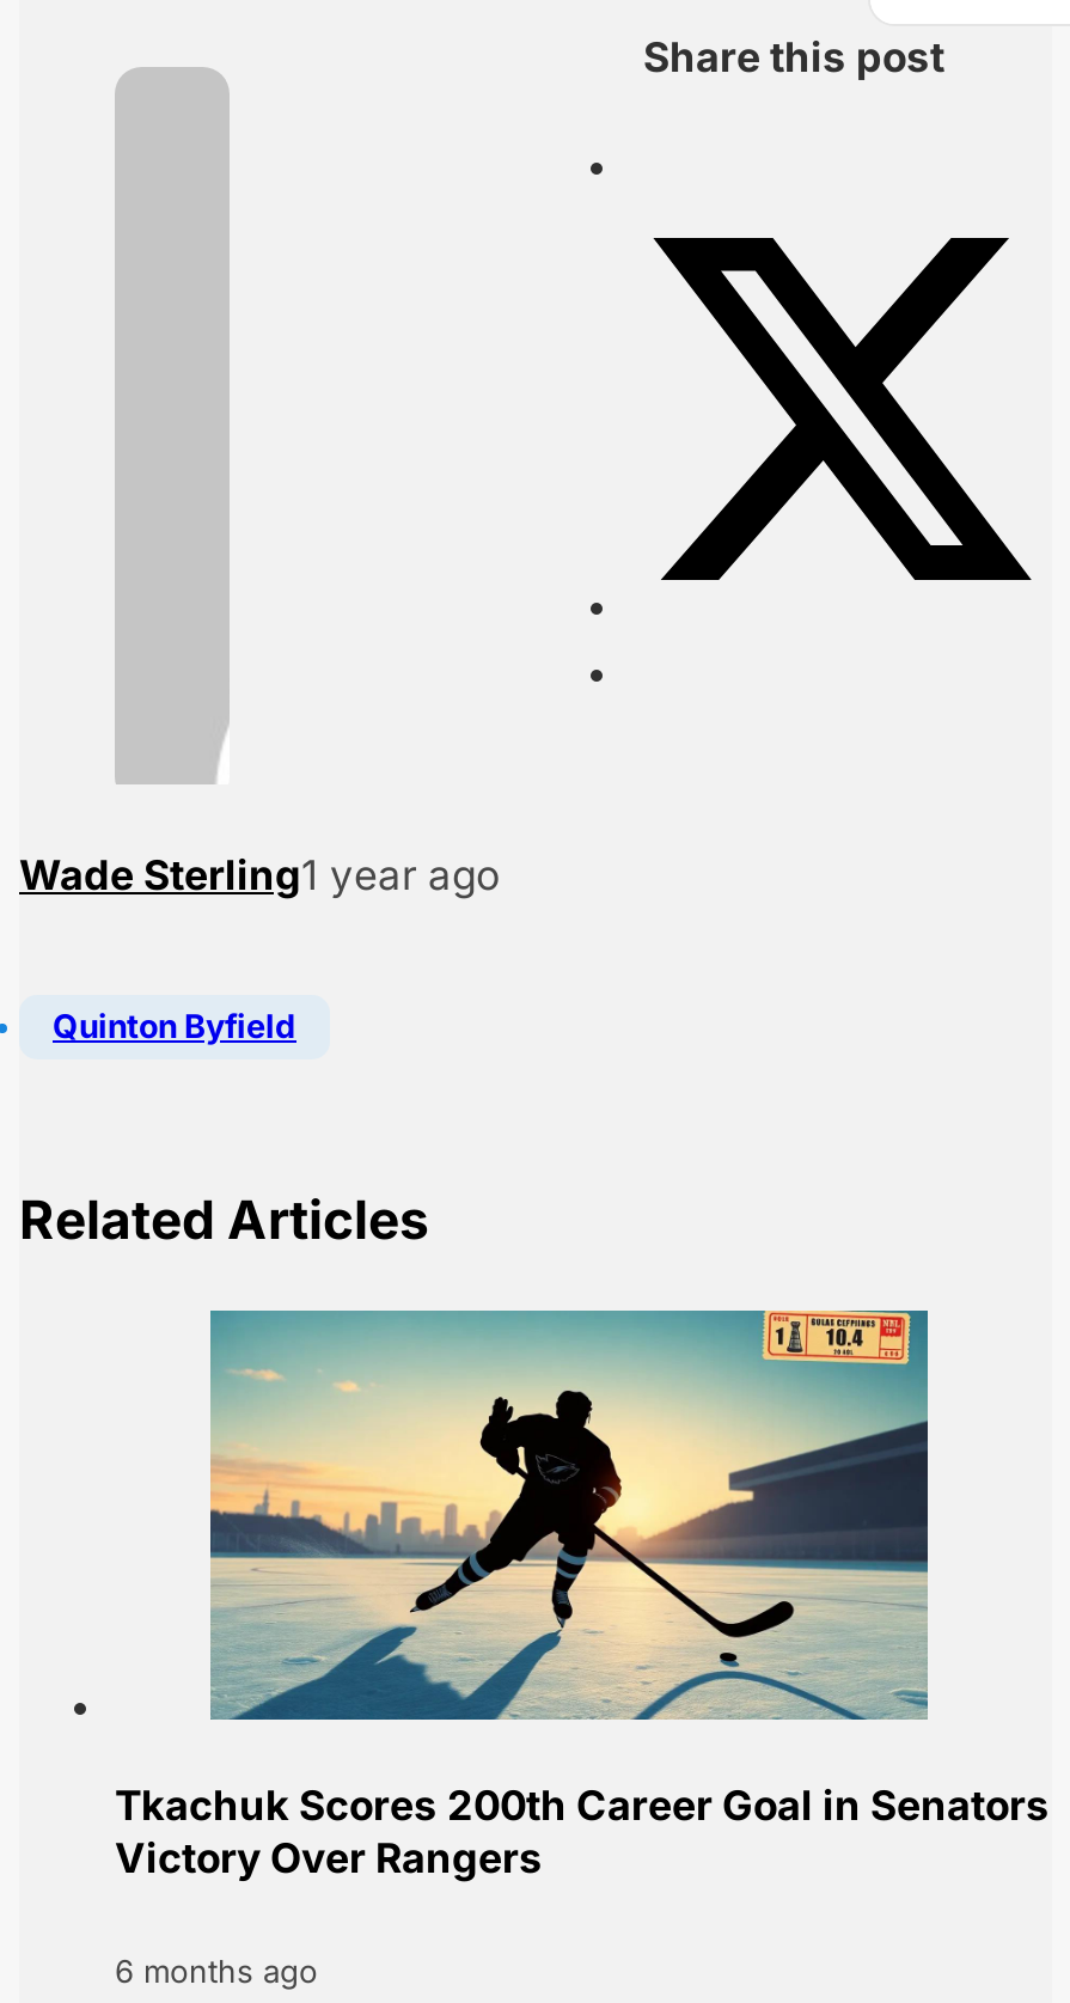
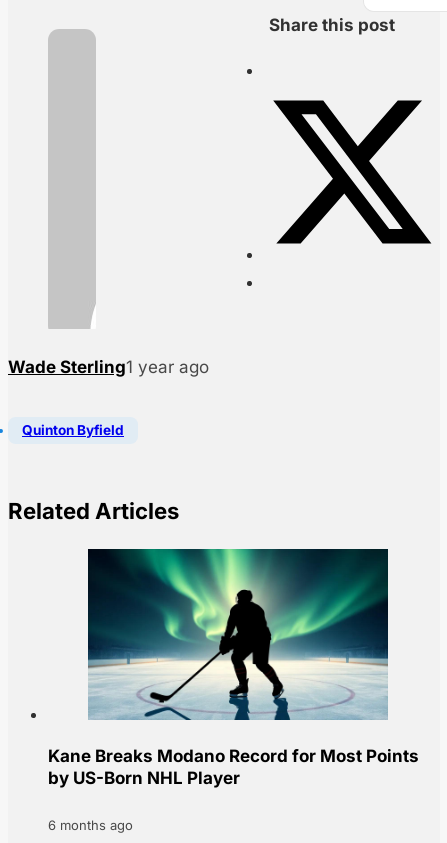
[115,1308,1050,1883] [image] | Tkachuk Scores 200th Career Goal in Senators | Victory Over Rangers -> [48,548,419,788] [image] | Kane Breaks Modano Record for Most Points | by US-Born NHL Player

